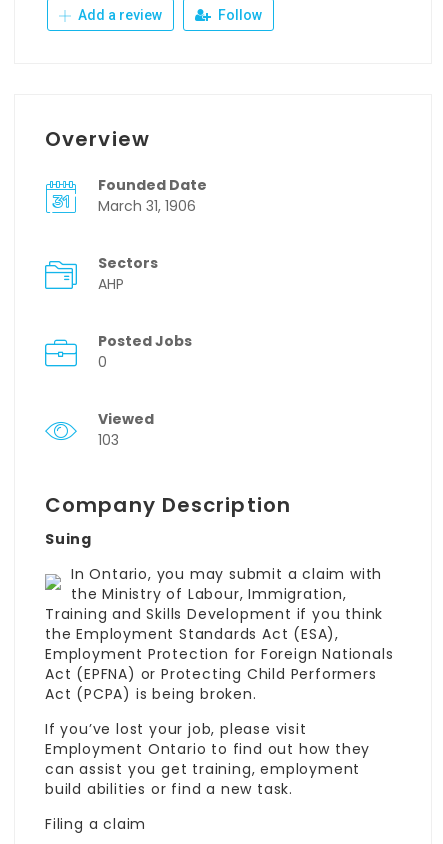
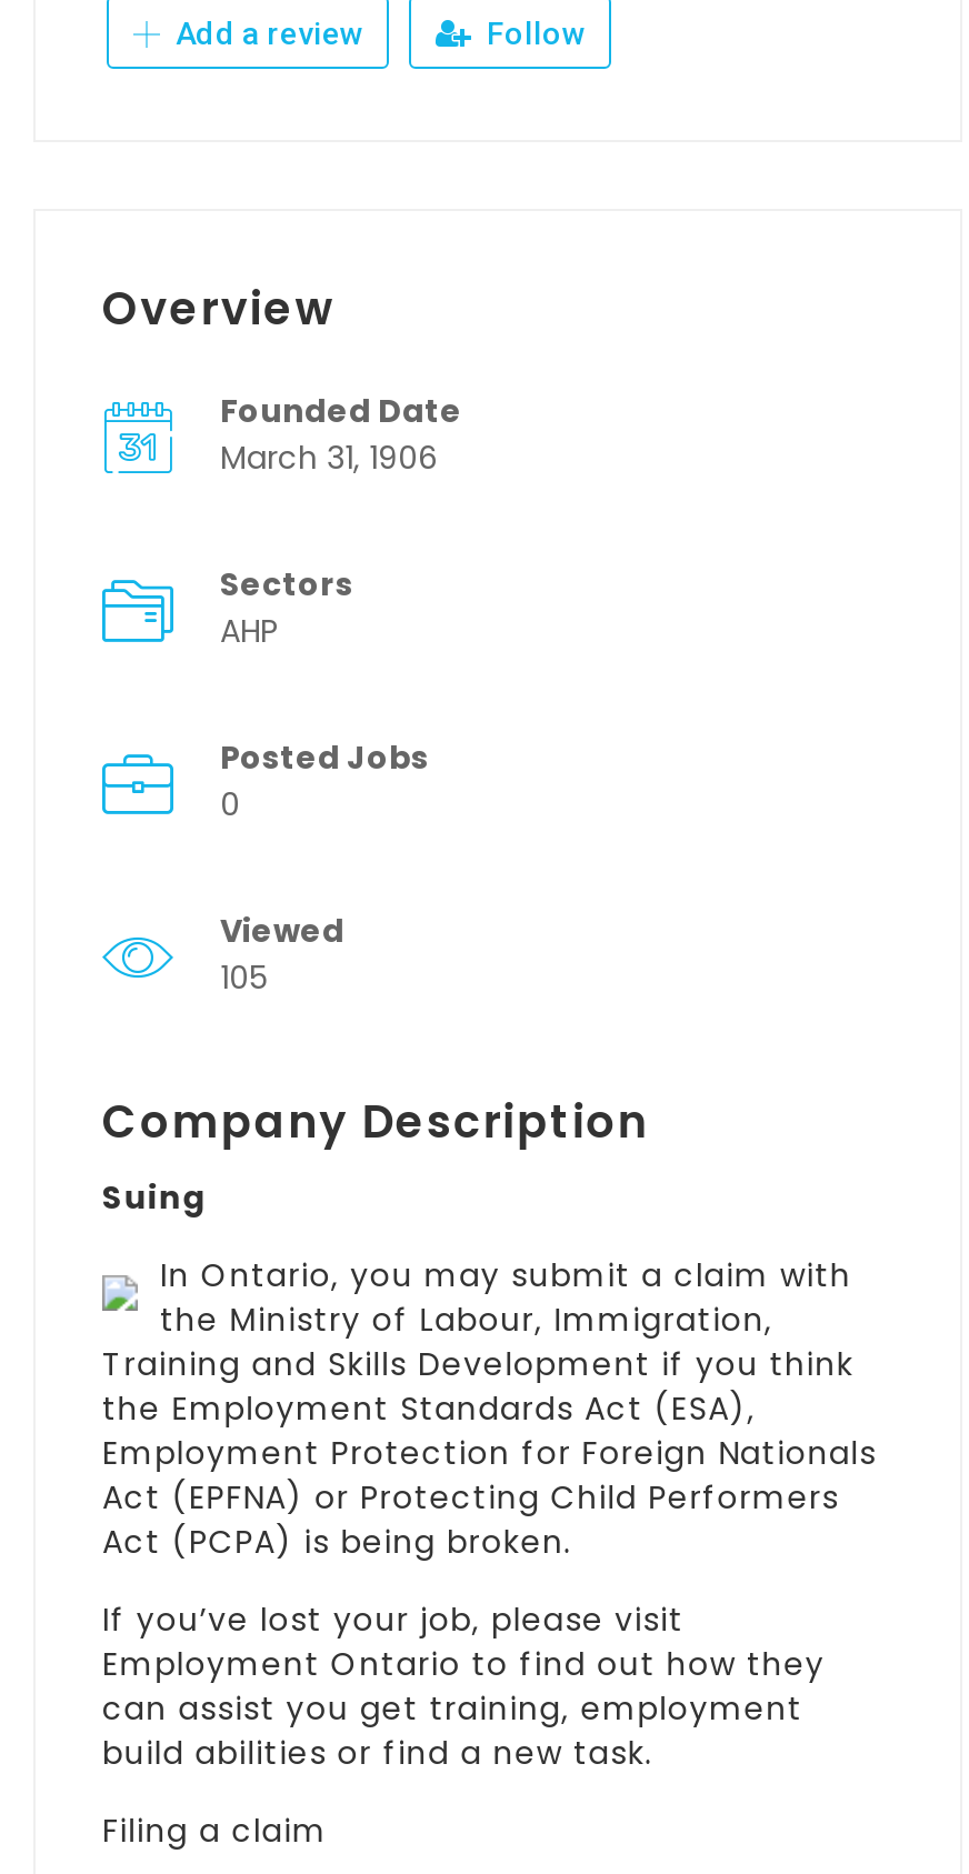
[98,430,119,450] 103 -> [220,955,267,999] 105

